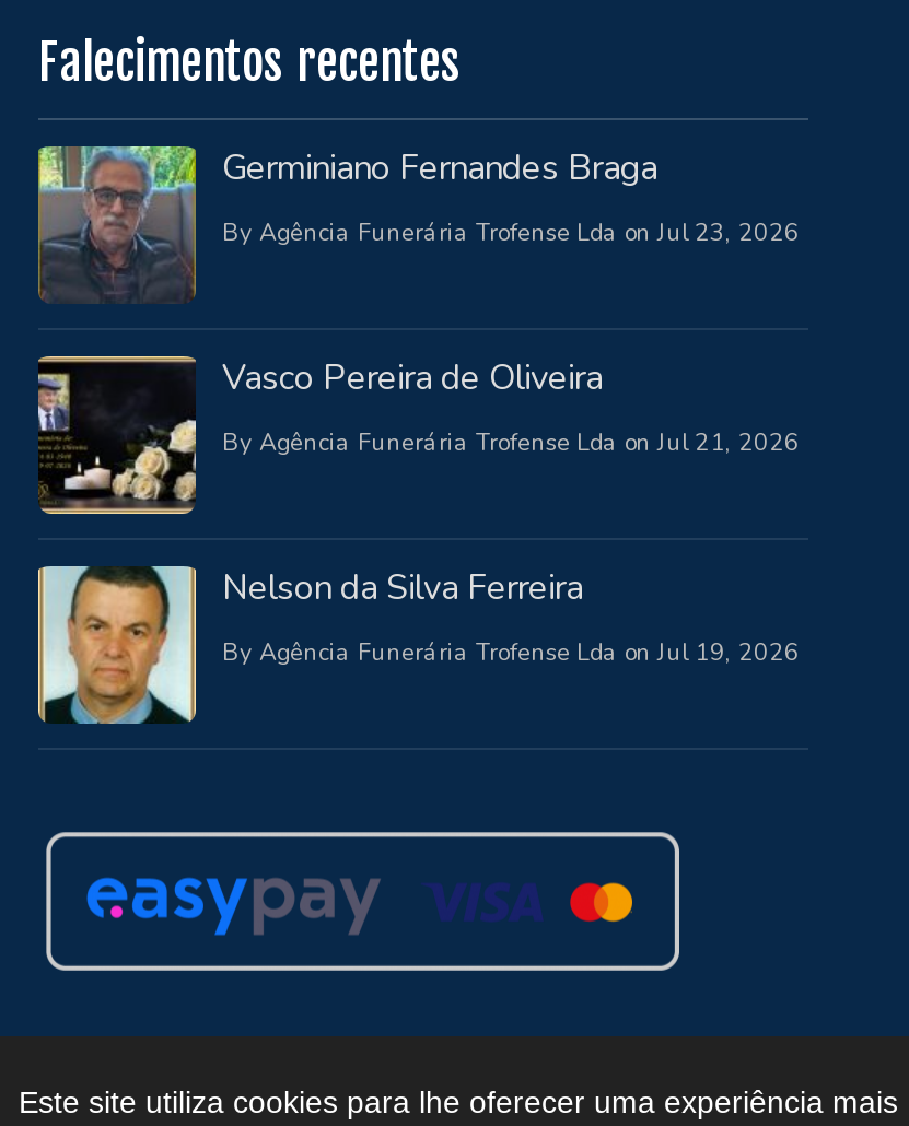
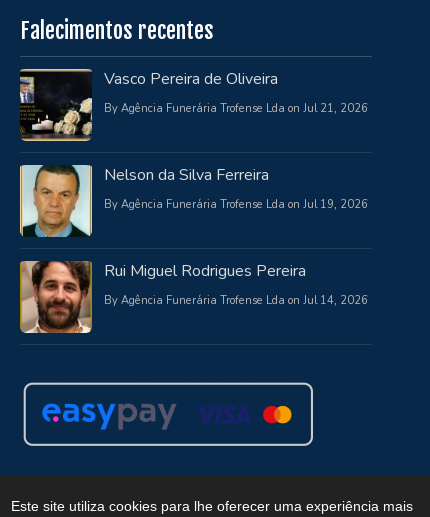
[36,144,800,304] [image] | Germiniano Fernandes Braga | By Agência Funerária Trofense Lda on Jul 23, 2026 -> none
moved [34,356,800,670] -> [18,68,368,212]: [image] | Vasco Pereira de Oliveira | By Agência Funerária Trofense Lda on Jul 21, 2026 | Nelson da Silva Ferreira | By Agência Funerária Trofense Lda on Jul 19, 2026
none -> [19,260,368,334] [image] | Rui Miguel Rodrigues Pereira | By Agência Funerária Trofense Lda on Jul 14, 2026

